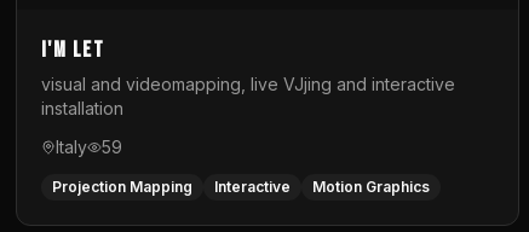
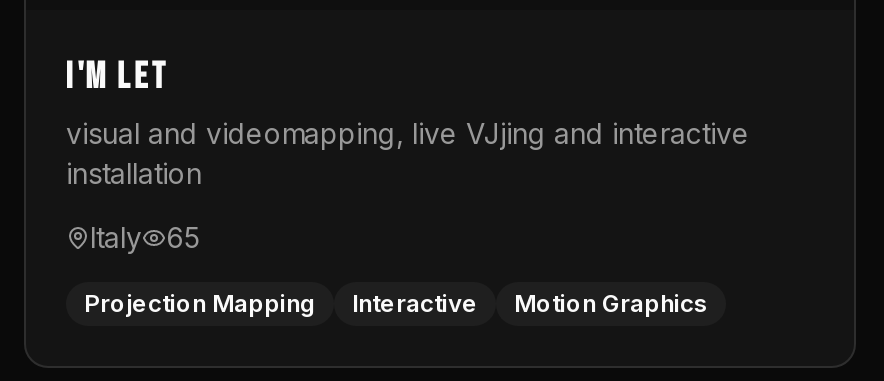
[56,136,122,157] Italy 59 -> [90,220,200,254] Italy 65

